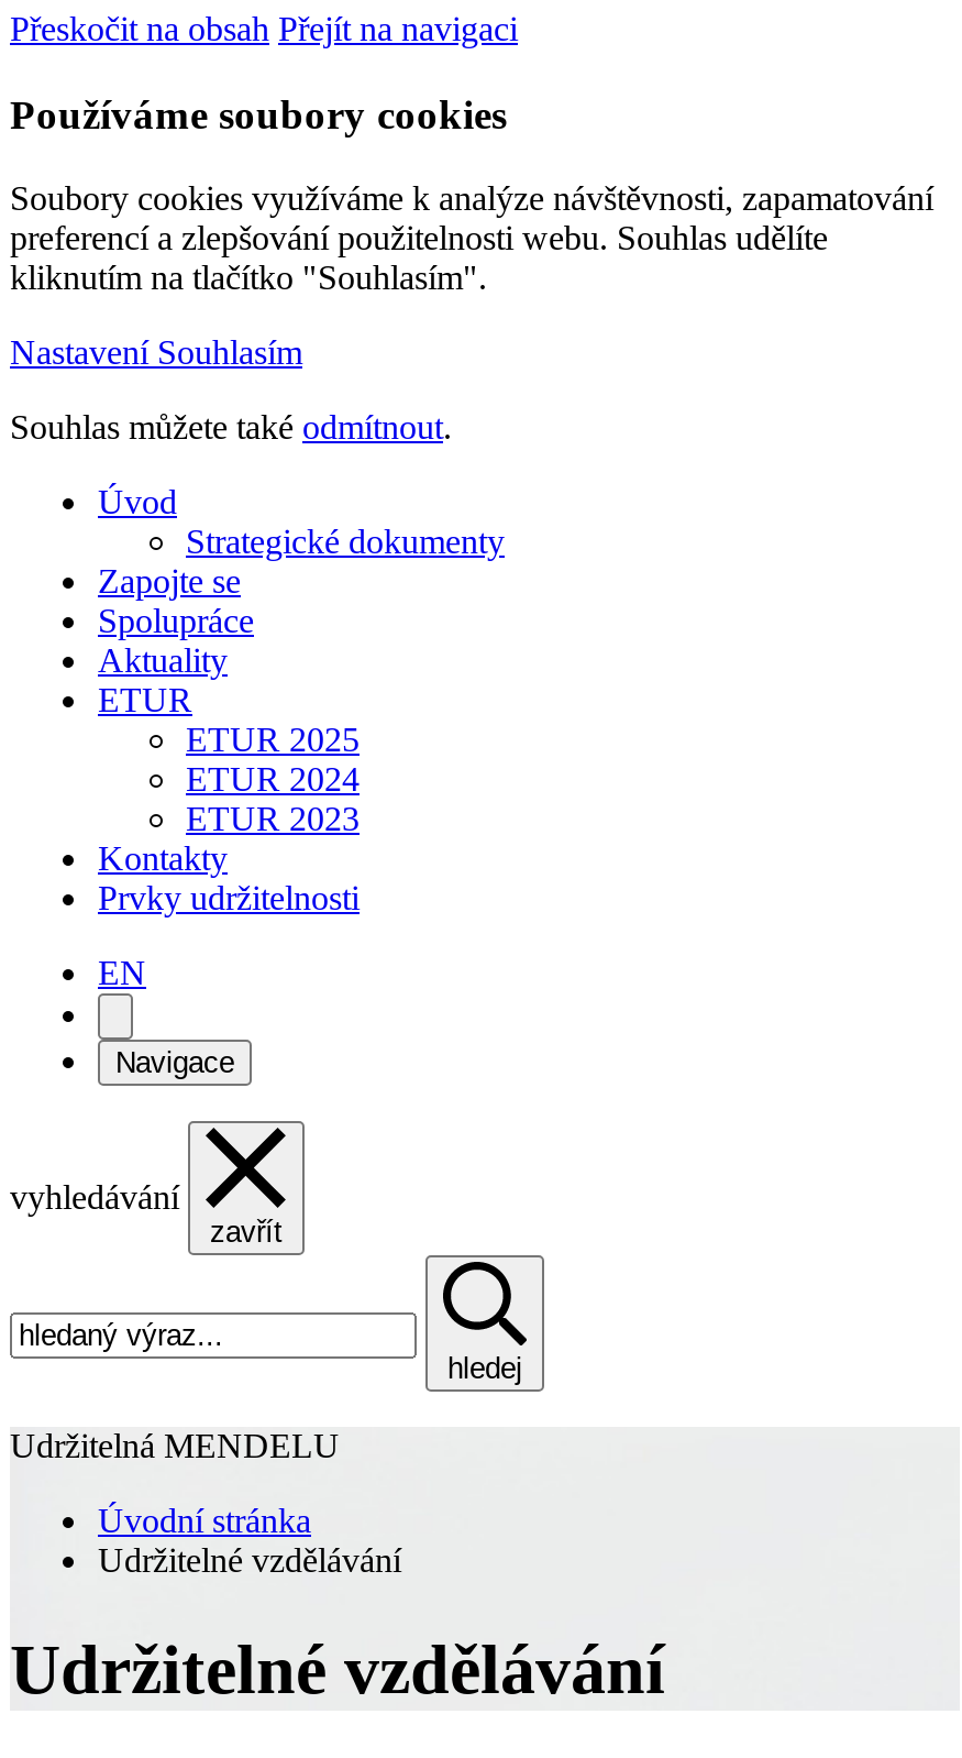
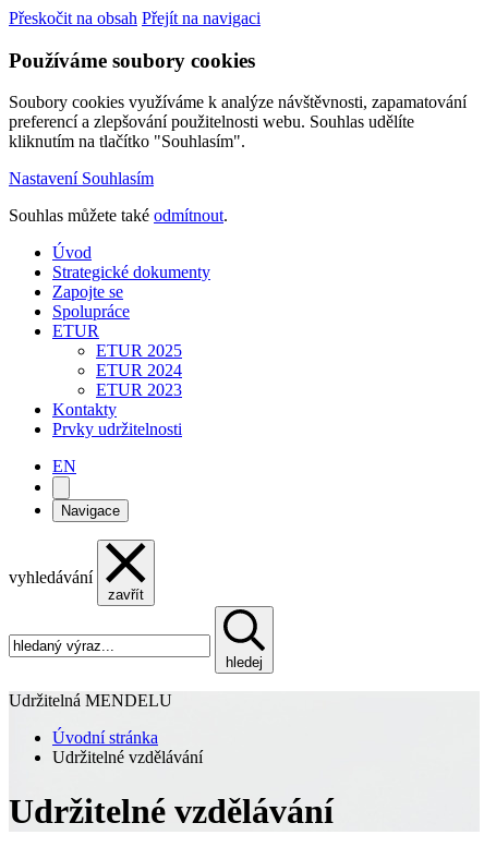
[98,642,228,680] Aktuality -> none

